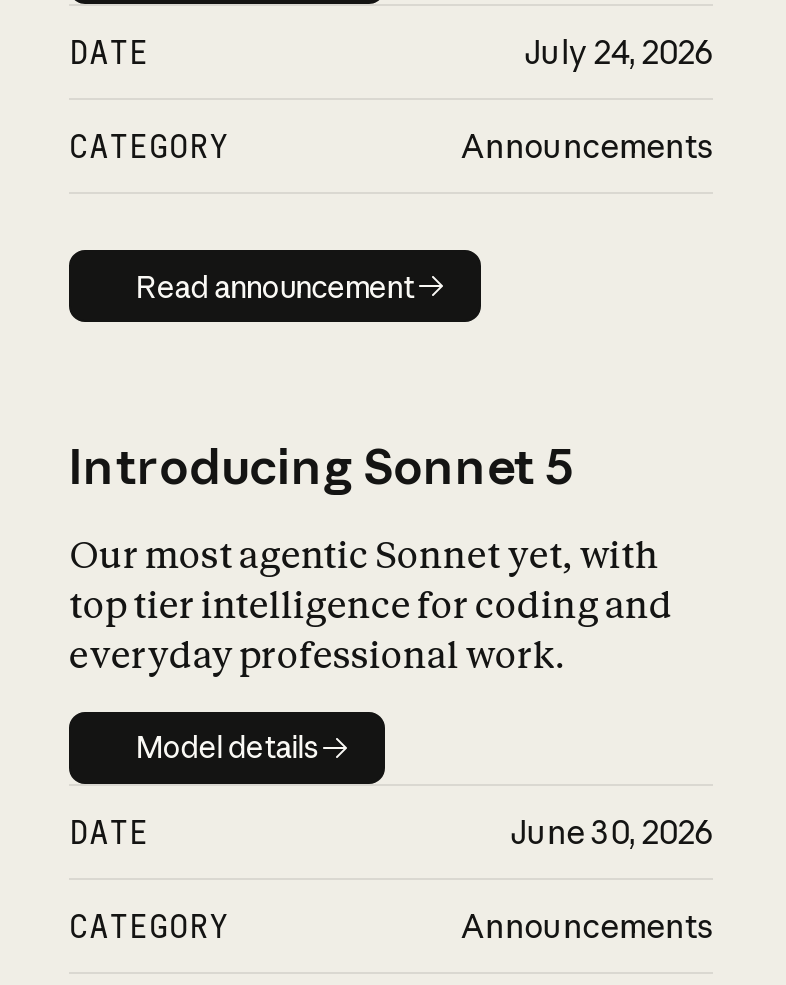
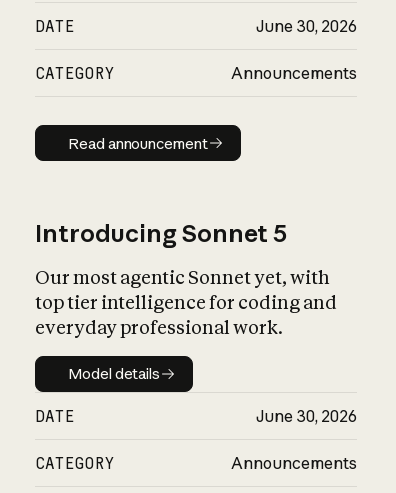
[525,32,713,72] July 24, 2026 -> [256,16,357,36] June 30, 2026

